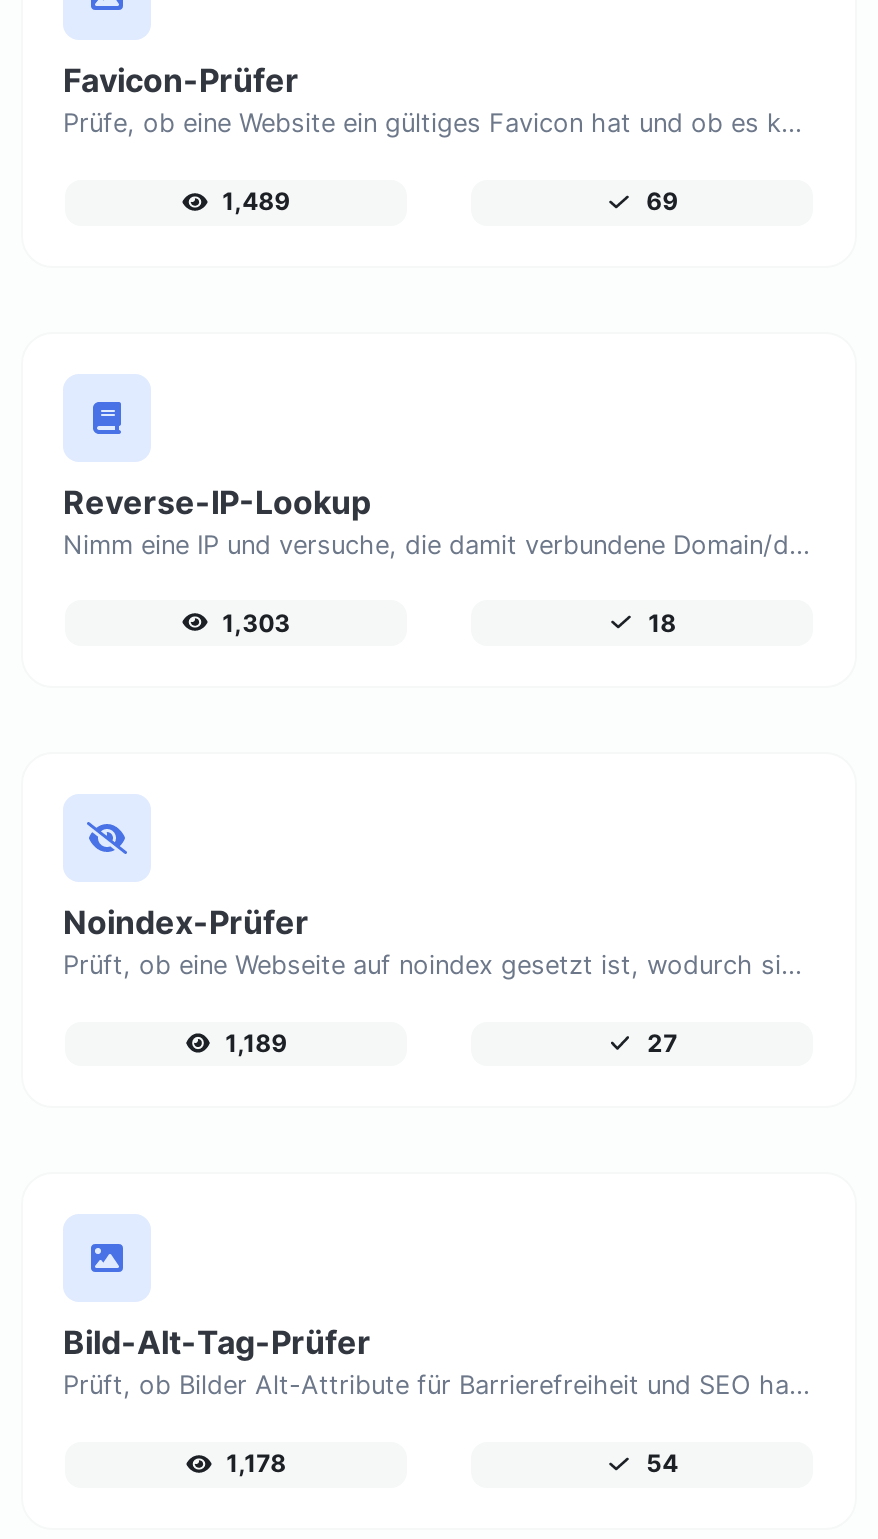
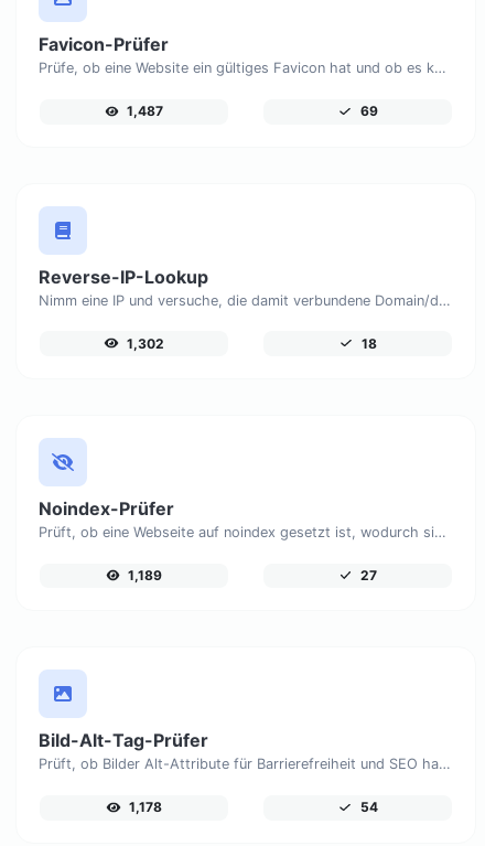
[216,187,290,217] 1,489 -> [124,103,163,119] 1,487
[216,607,290,637] 1,303 -> [123,335,164,352] 1,302

